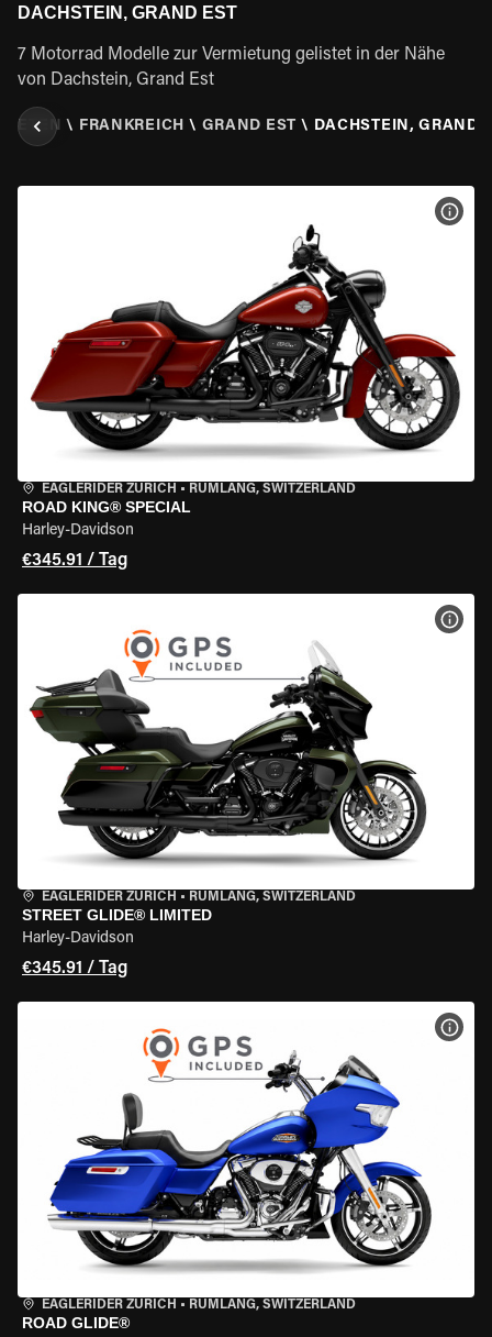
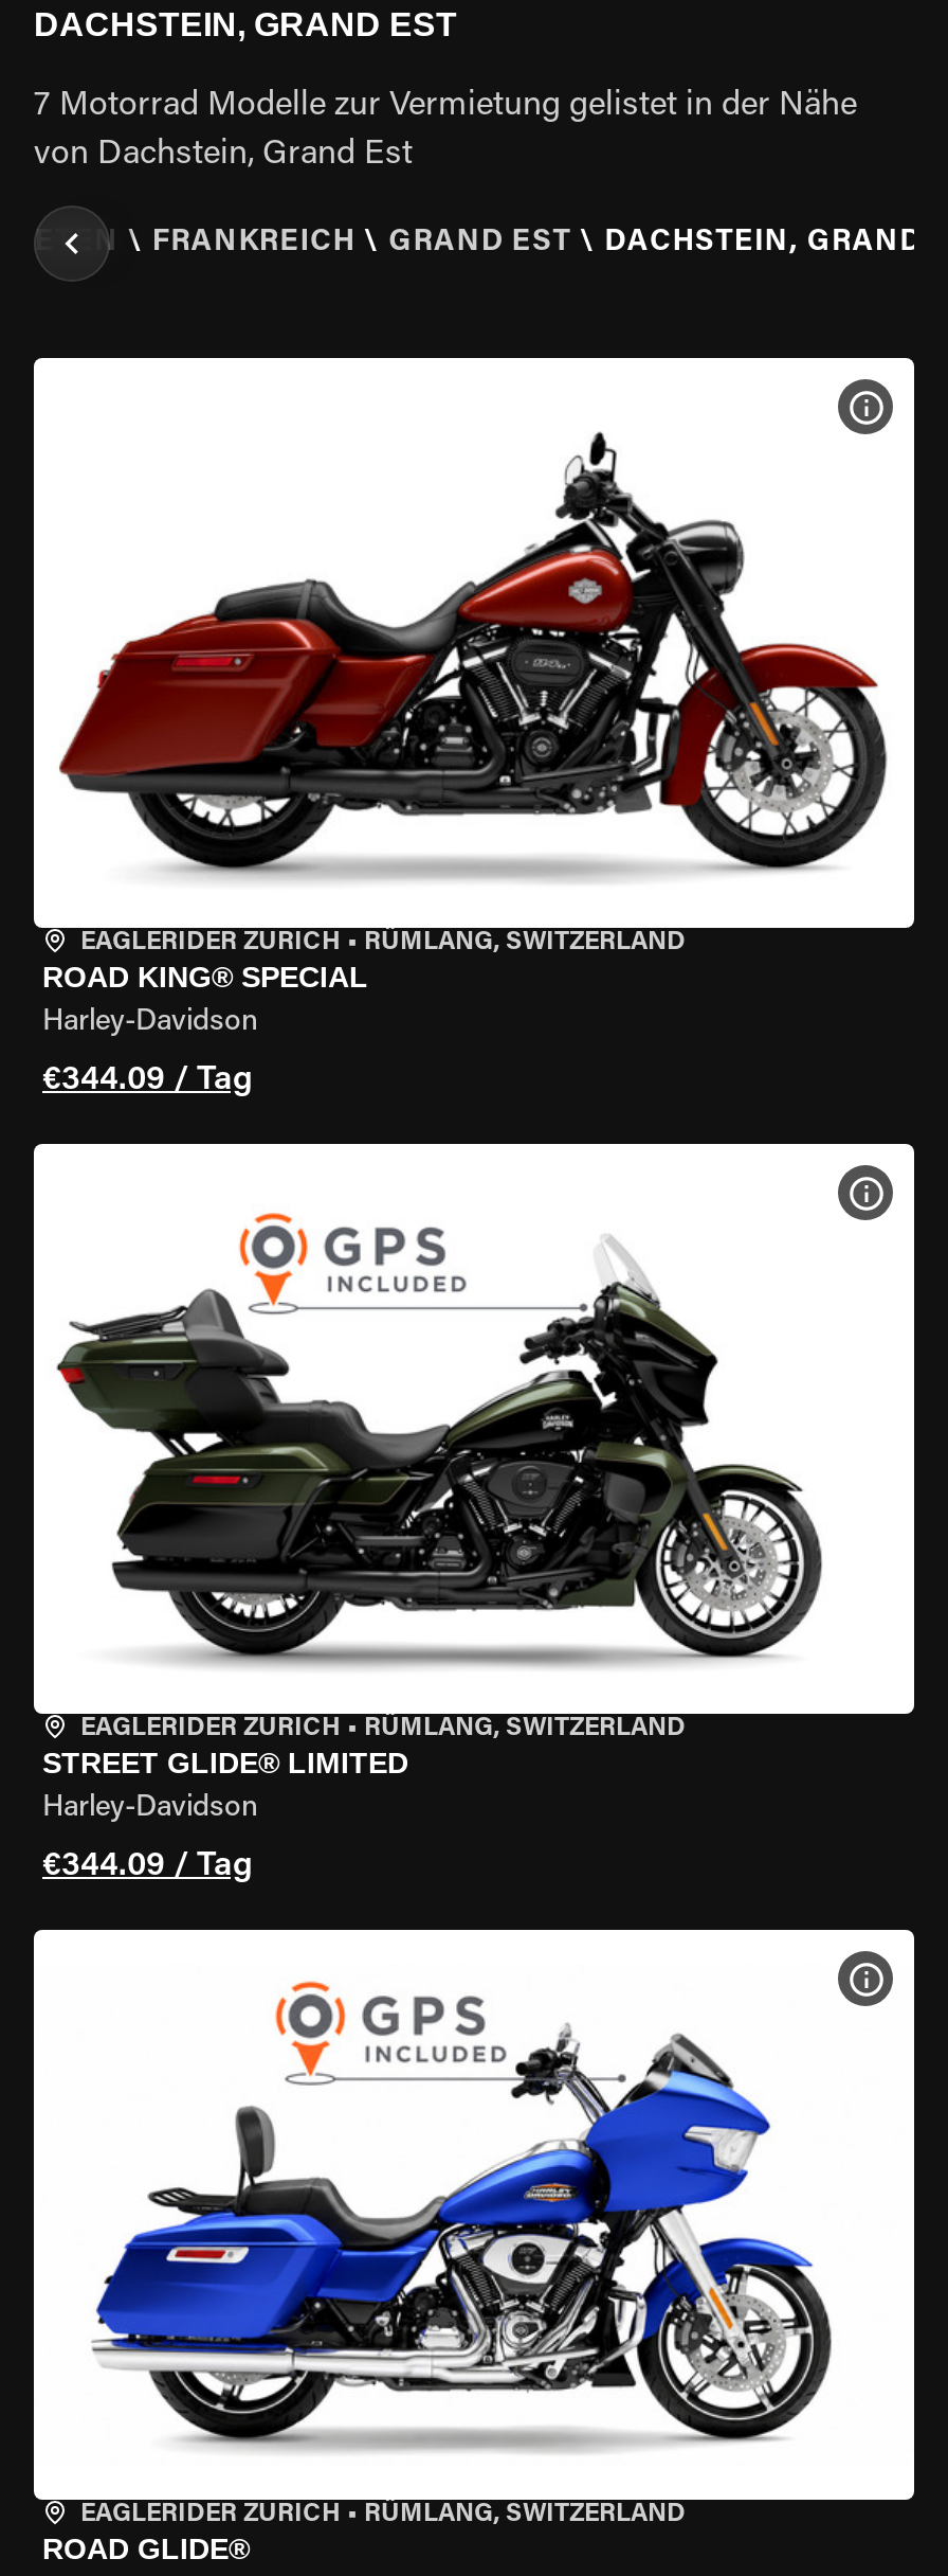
[22,552,127,570] €345.91 / Tag -> [42,1063,252,1097] €344.09 / Tag
[22,960,127,977] €345.91 / Tag -> [42,1849,252,1883] €344.09 / Tag

